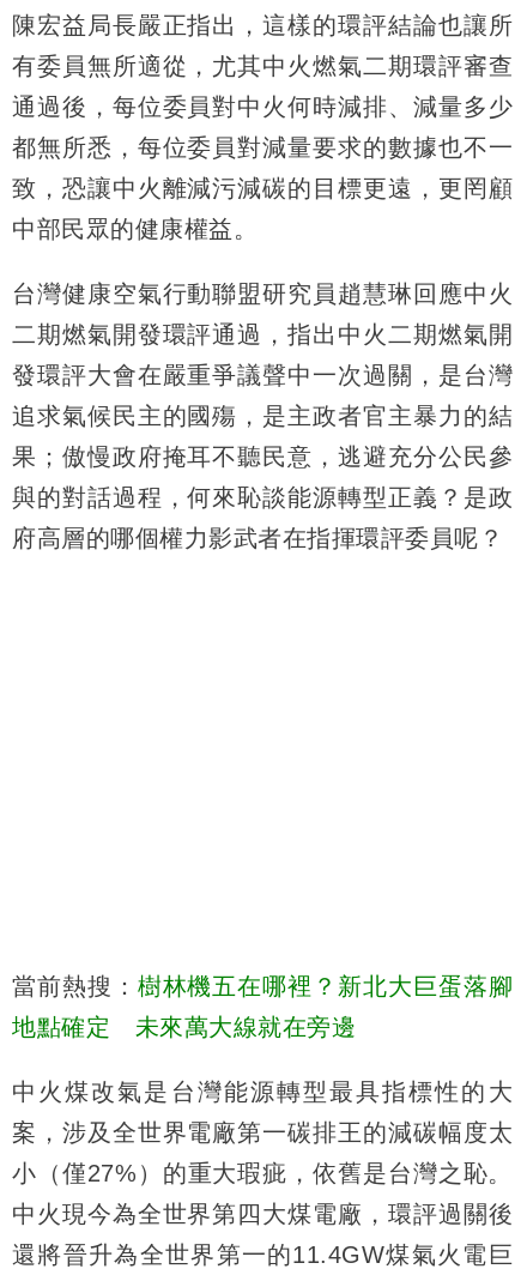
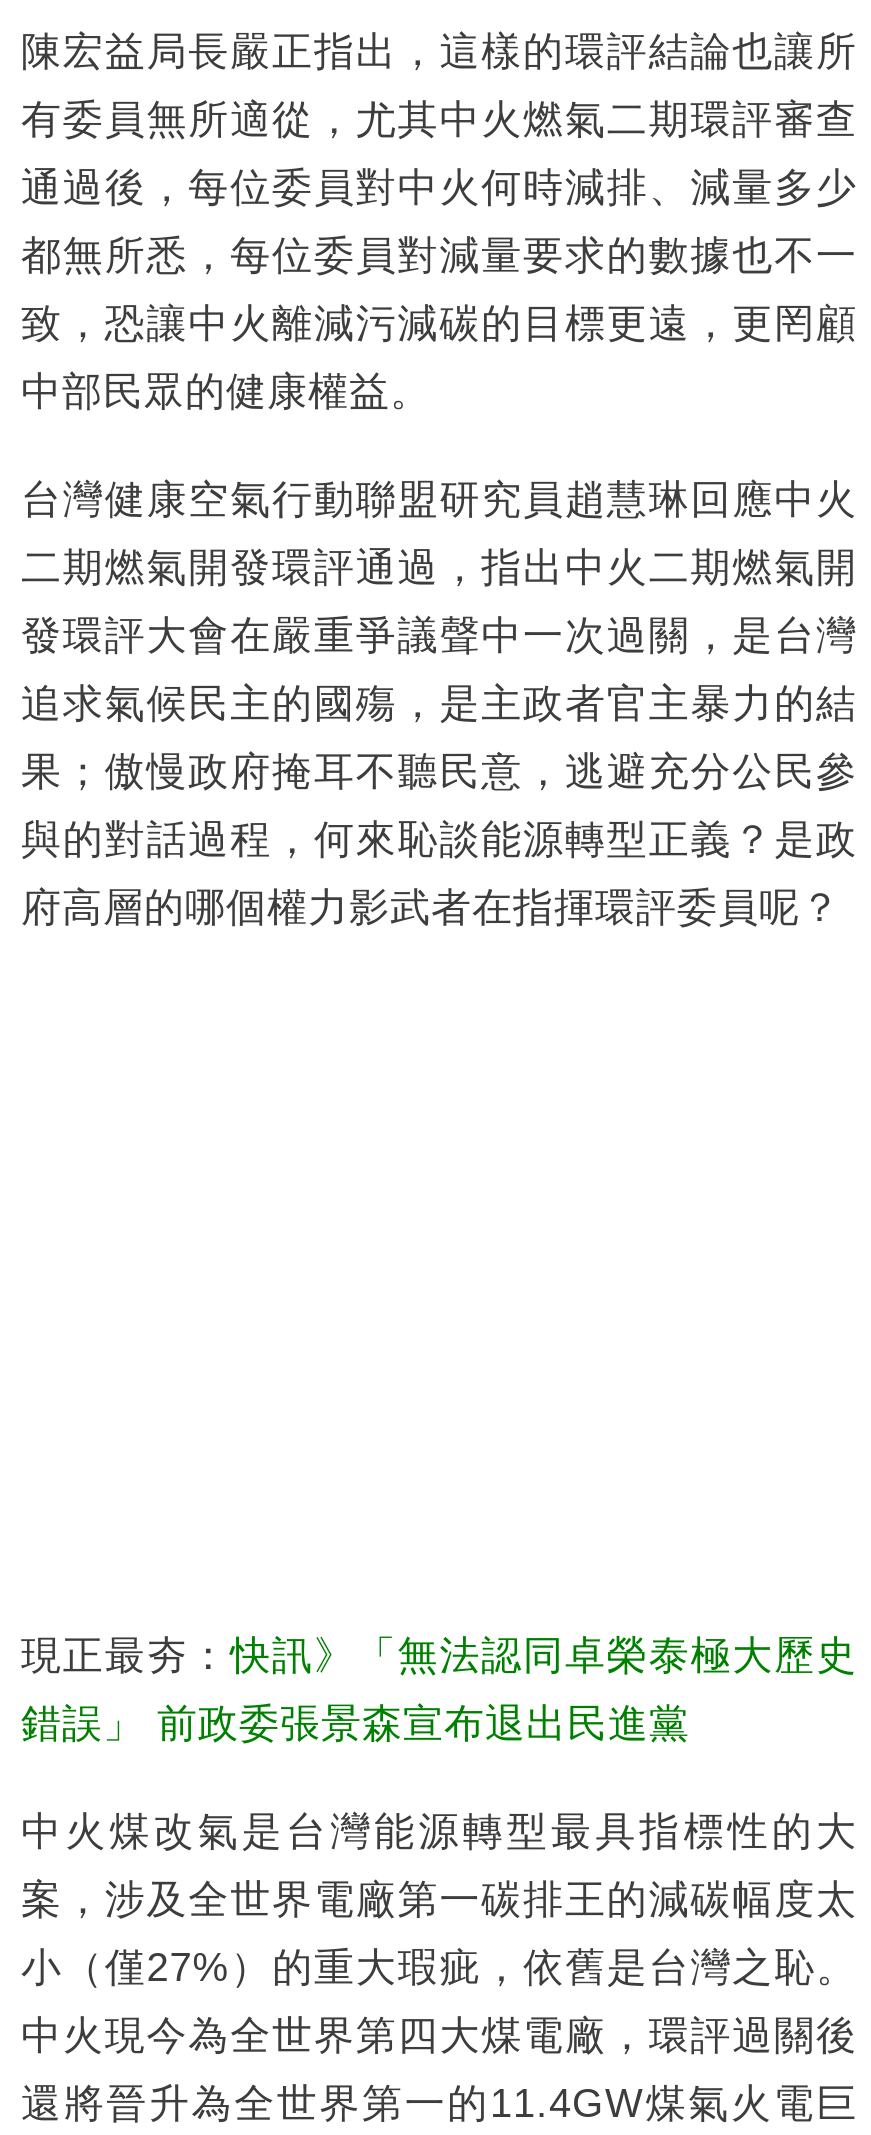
[12,973,513,999] 當前熱搜：樹林機五在哪裡？新北大巨蛋落腳 -> [21,1632,857,1676] 現正最夯：快訊》「無法認同卓榮泰極大歷史
[12,1013,356,1040] 地點確定 未來萬大線就在旁邊 -> [21,1700,690,1744] 錯誤」 前政委張景森宣布退出民進黨

